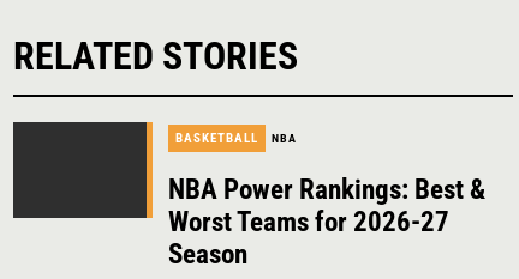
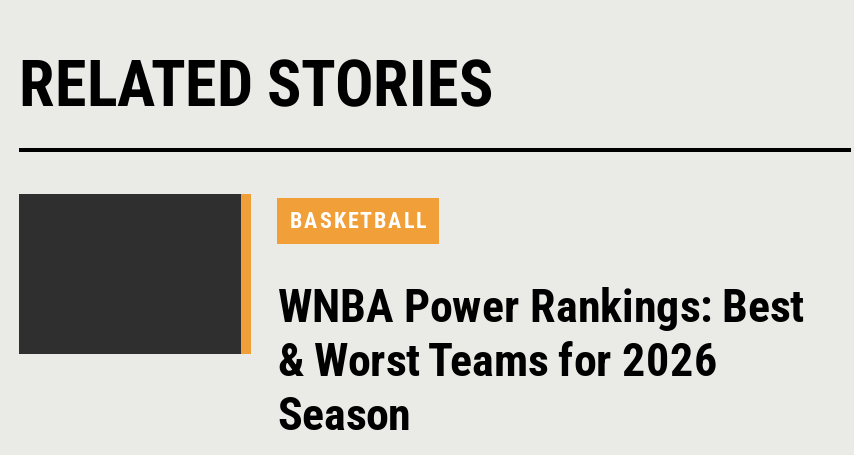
[169,132,486,238] NBA | NBA Power Rankings: Best & | Worst Teams for 2026-27 -> [278,280,804,388] WNBA Power Rankings: Best | & Worst Teams for 2026

